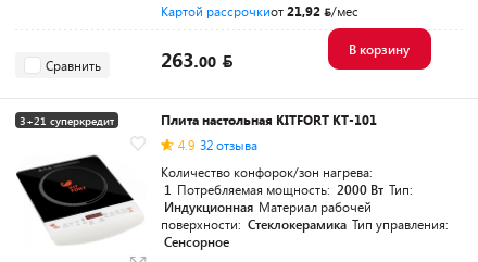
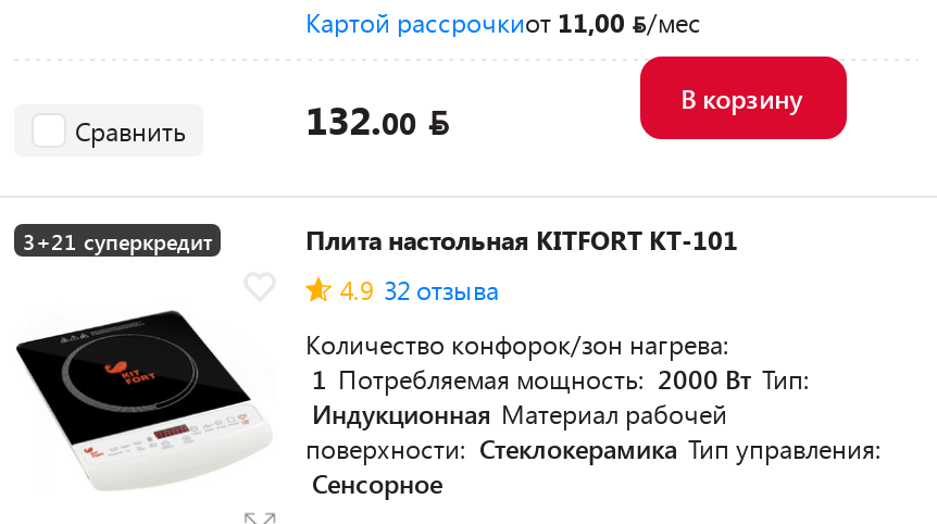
[161,3,320,20] Картой рассрочкиот 21,92 -> [305,5,625,40] Картой рассрочкиот 11,00
[161,47,216,73] 263.00 -> [305,93,416,145] 132.00

